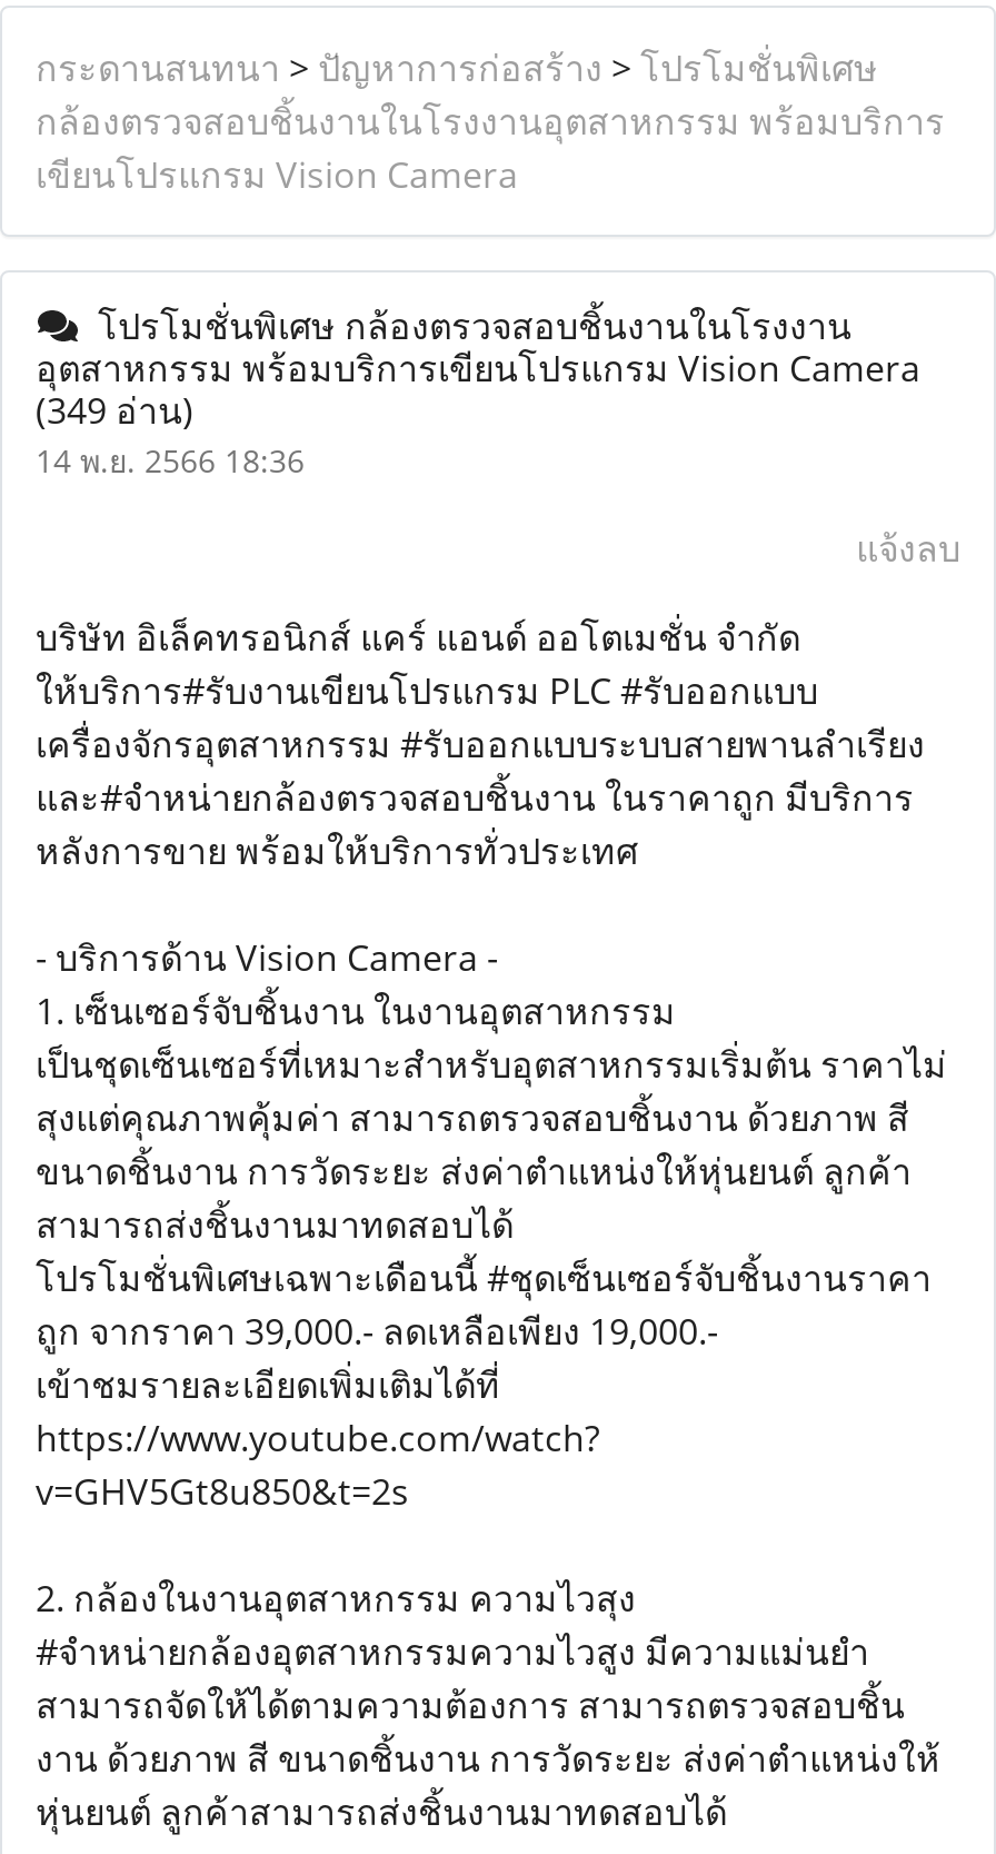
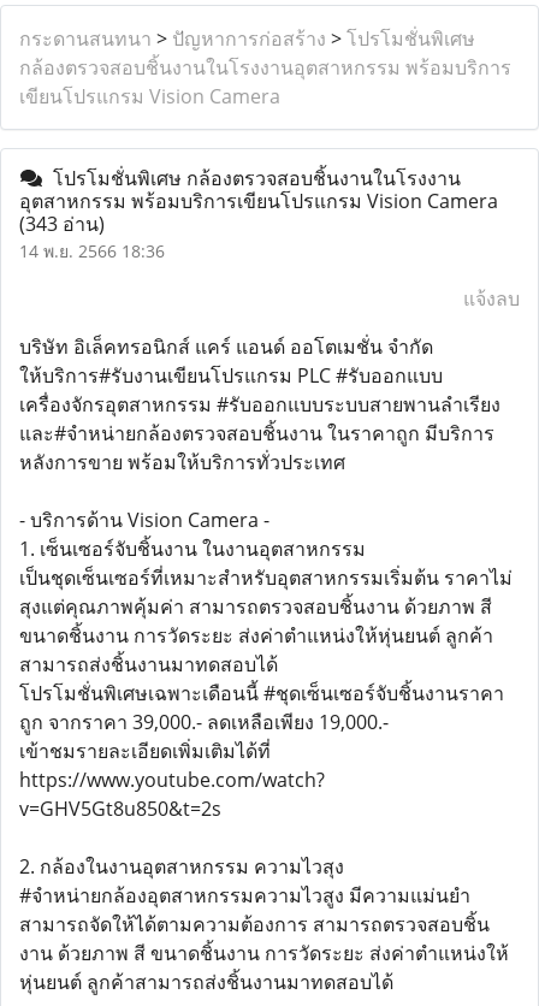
[36,386,193,435] (349 อ่าน) -> [19,211,105,237] (343 อ่าน)

